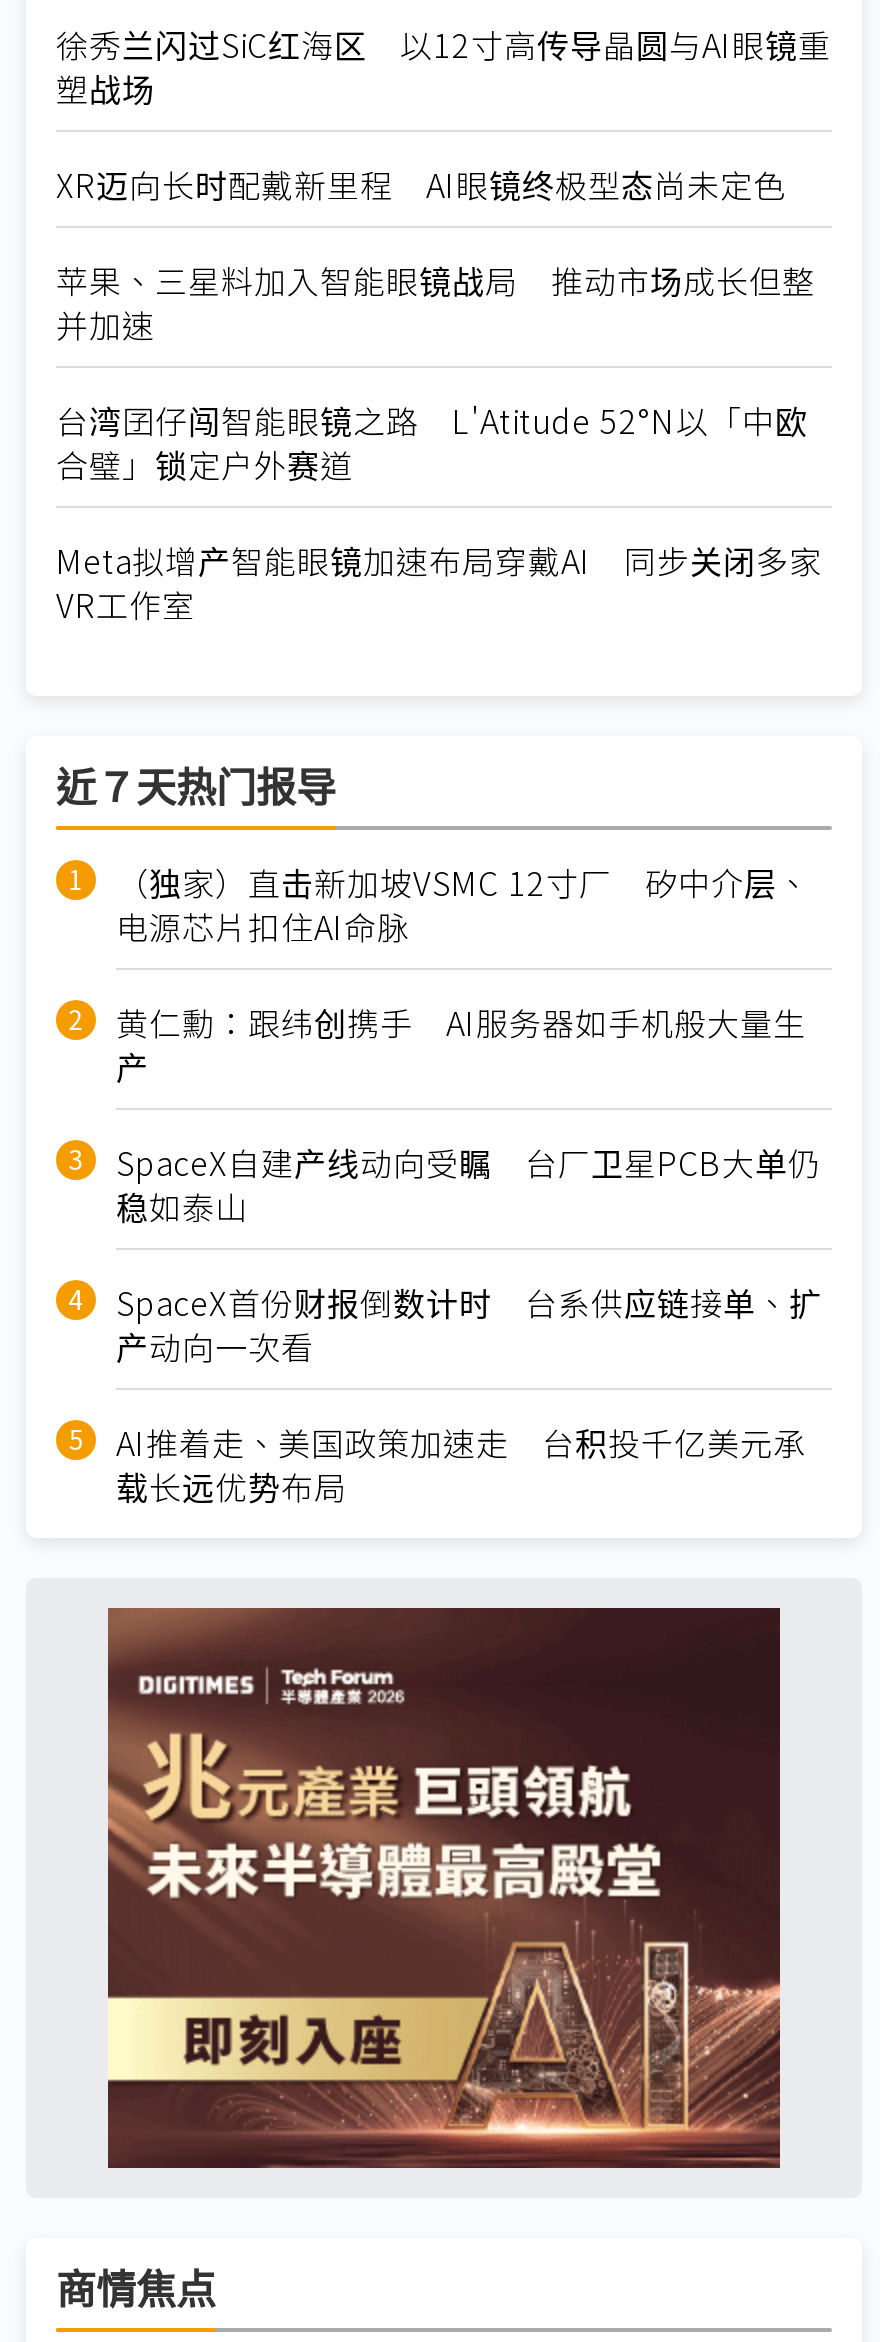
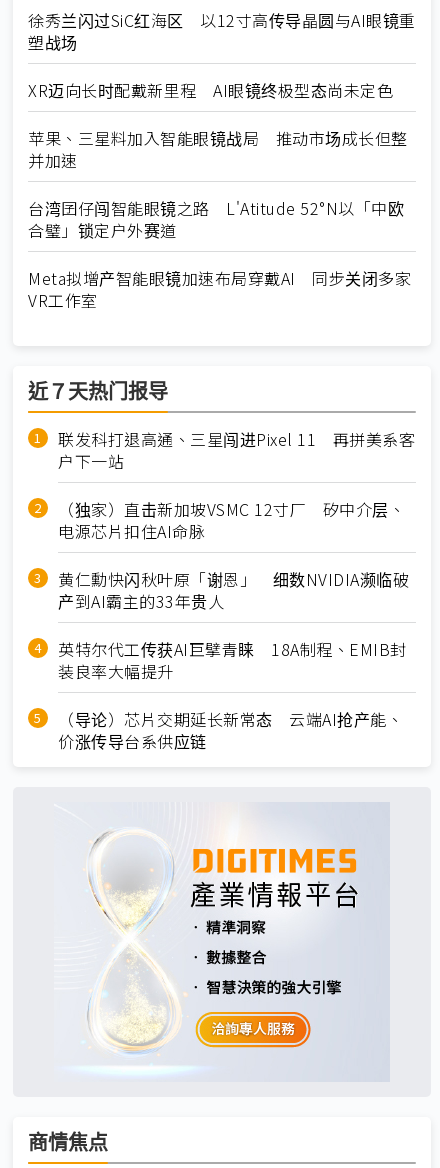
none -> [58,427,415,473] 联发科打退高通、三星闯进Pixel 11 再拼美系客 | 户下一站
moved [116,858,810,950] -> [58,497,405,543]: （独家）直击新加坡VSMC 12寸厂 矽中介层、 | 电源芯片扣住AI命脉
[116,998,822,1510] 黄仁勳：跟纬创携手 AI服务器如手机般大量生 | 产 | SpaceX自建产线动向受瞩 台厂卫星PCB大单仍 | 稳如泰山 | SpaceX首份财报倒数计时 台系供应链接单、扩 | 产动向一次看 | AI推着走、美国政策加速走 台积投千亿美元承 | 载长远优势布局 -> [58,567,409,753] 黄仁勳快闪秋叶原「谢恩」 细数NVIDIA濒临破 | 产到AI霸主的33年贵人 | 英特尔代工传获AI巨擘青睐 18A制程、EMIB封 | 装良率大幅提升 | （导论）芯片交期延长新常态 云端AI抢产能、 | 价涨传导台系供应链
[106,1606,782,2170] [image] -> [54,809,390,1082] [image]

